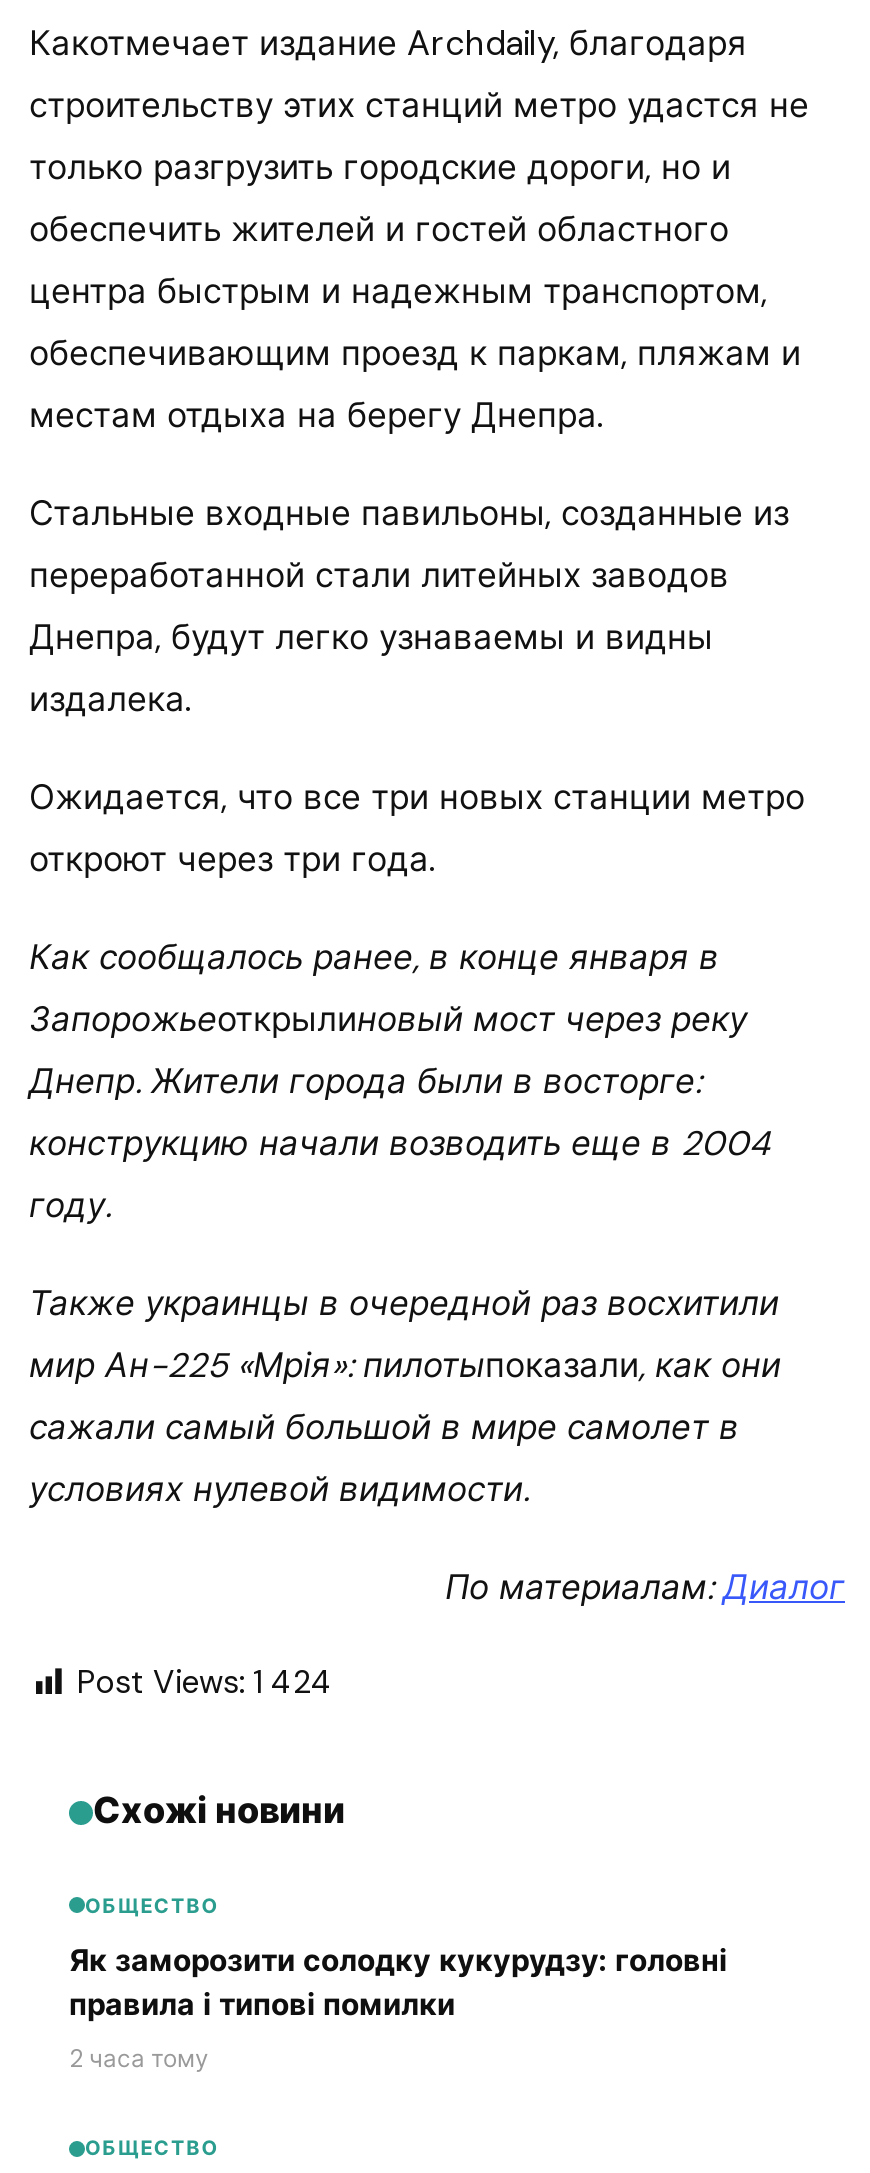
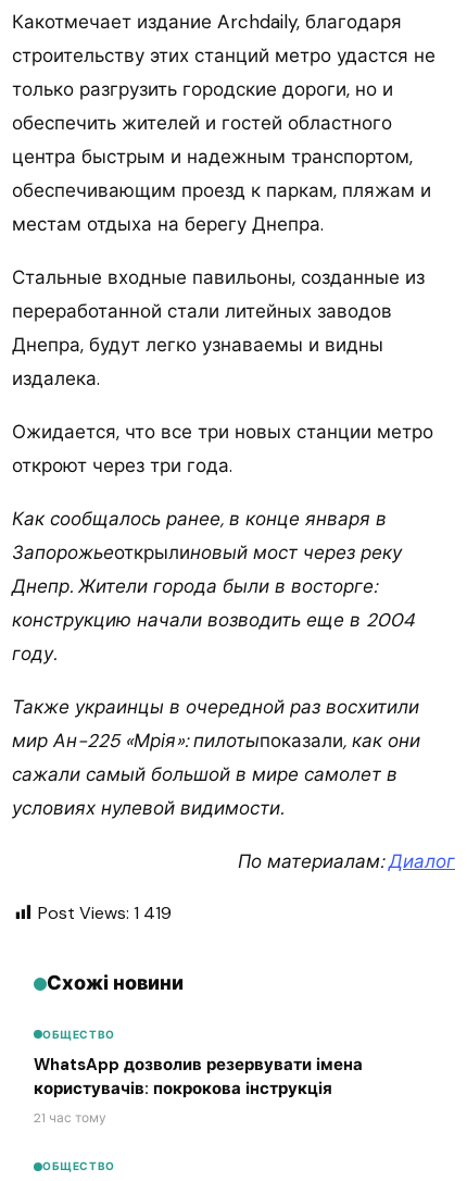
[77,1661,333,1703] Post Views: 1 424 -> [38,902,172,925] Post Views: 1 419
[69,1940,727,2074] Як заморозити солодку кукурудзу: головні | правила і типові помилки | 2 часа тому -> [34,1053,363,1126] WhatsApp дозволив резервувати імена | користувачів: покрокова інструкція | 21 час тому

